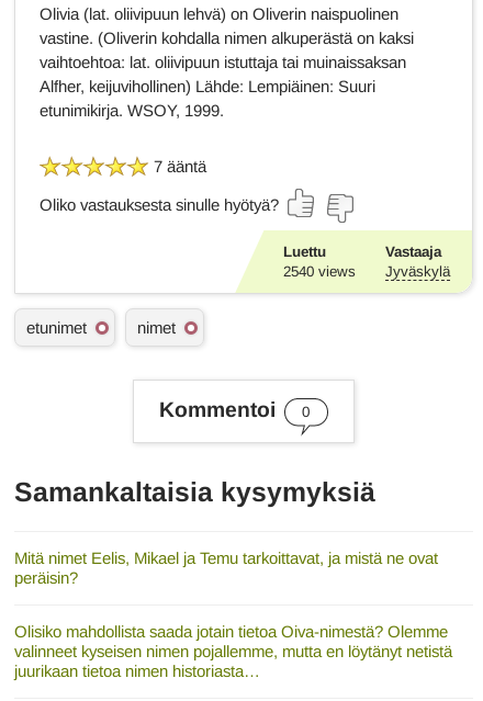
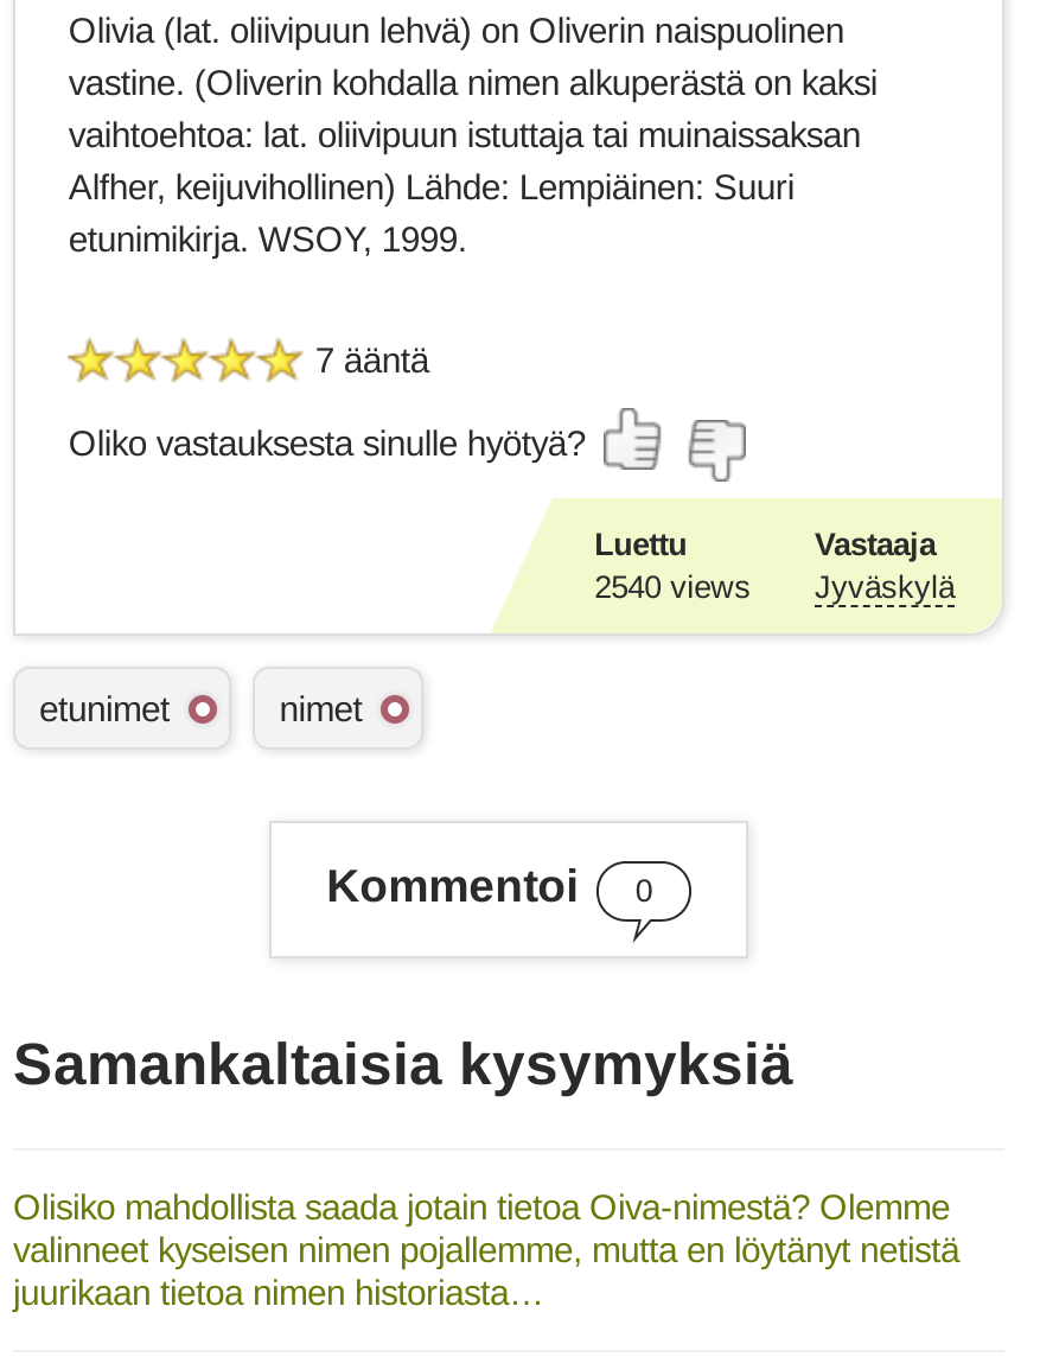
[14,549,438,587] Mitä nimet Eelis, Mikael ja Temu tarkoittavat, ja mistä ne ovat | peräisin? -> none

